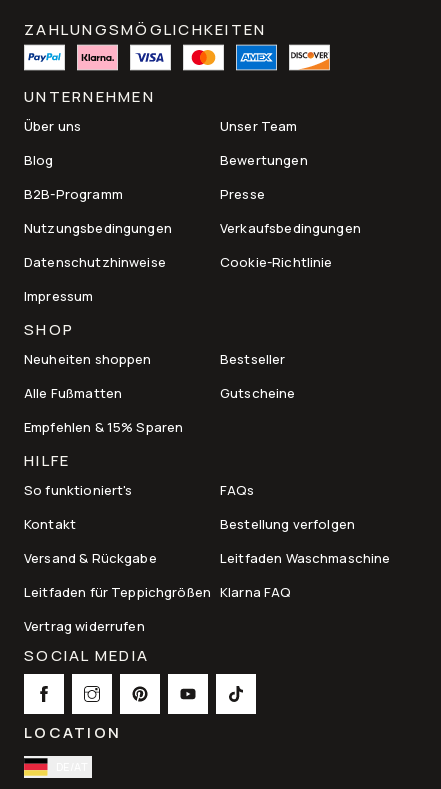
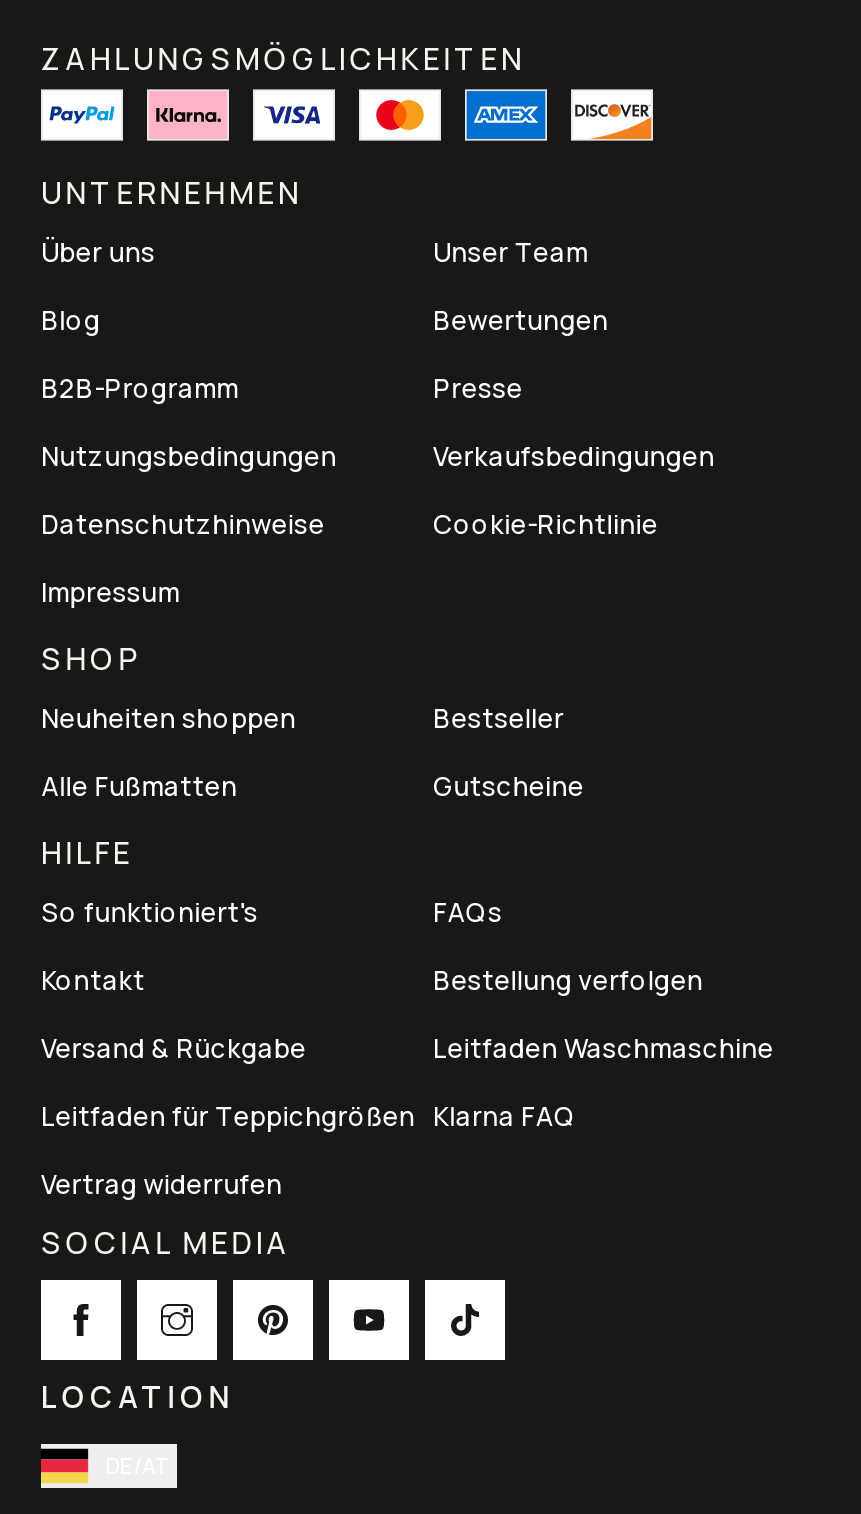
[24,418,183,436] Empfehlen & 15% Sparen -> none

